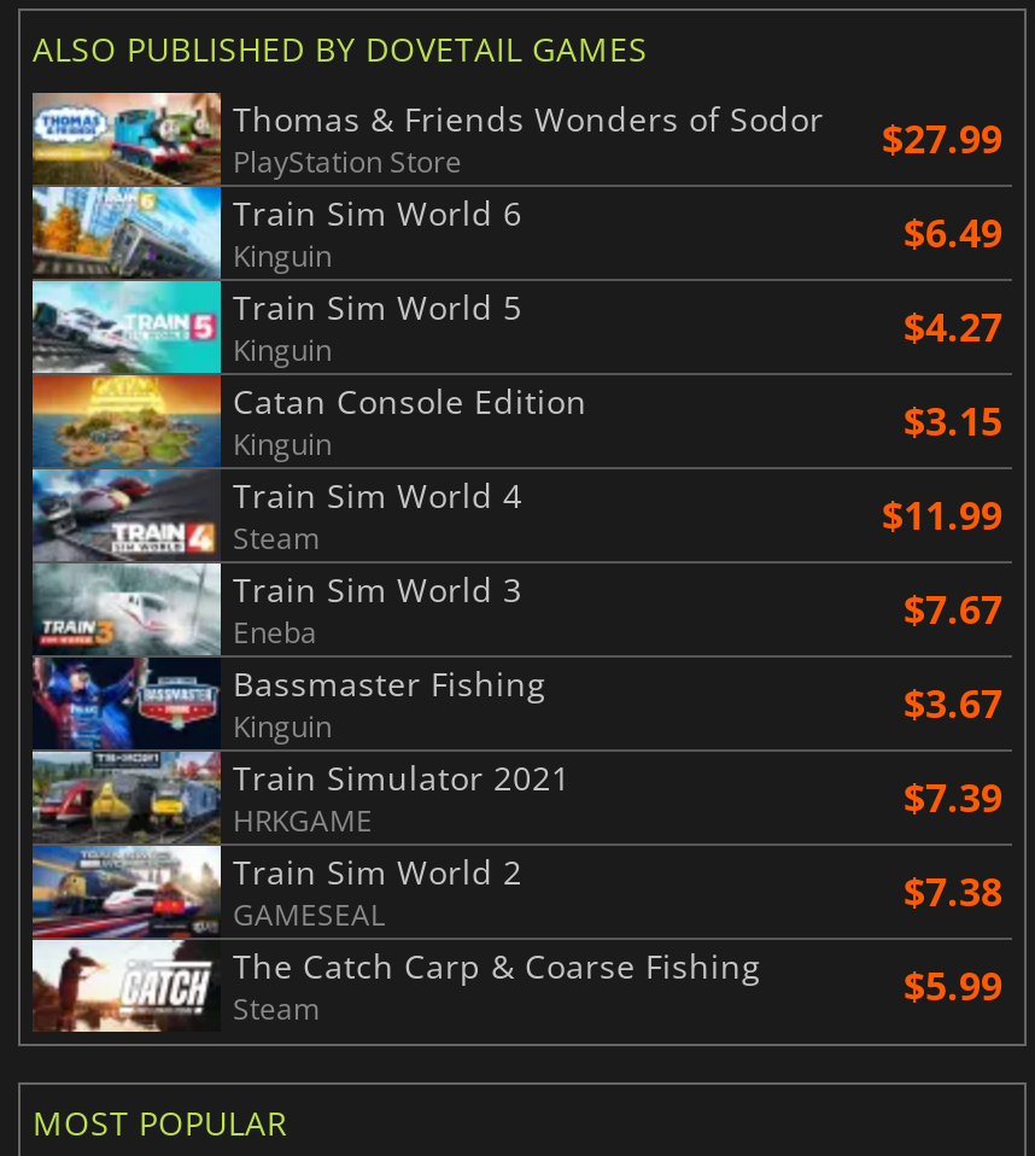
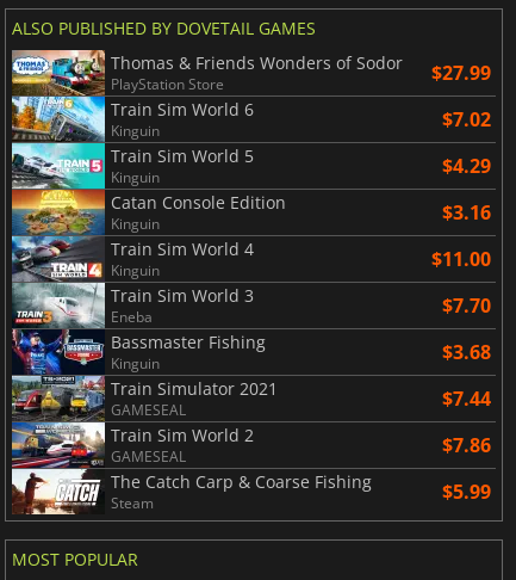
[904,206,1002,259] $6.49 -> [442,106,491,132] $7.02
[904,300,1002,354] $4.27 -> [442,153,491,179] $4.29
[904,395,1002,448] $3.15 -> [442,199,491,226] $3.16
[233,489,1002,559] Steam | $11.99 -> [111,246,491,280] Kinguin | $11.00
[904,583,1002,636] $7.67 -> [442,292,491,319] $7.70
[904,677,1002,730] $3.67 -> [442,339,491,365] $3.68
[233,771,1002,841] HRKGAME | $7.39 -> [111,385,491,420] GAMESEAL | $7.44
[904,865,1002,918] $7.38 -> [442,432,491,458] $7.86

